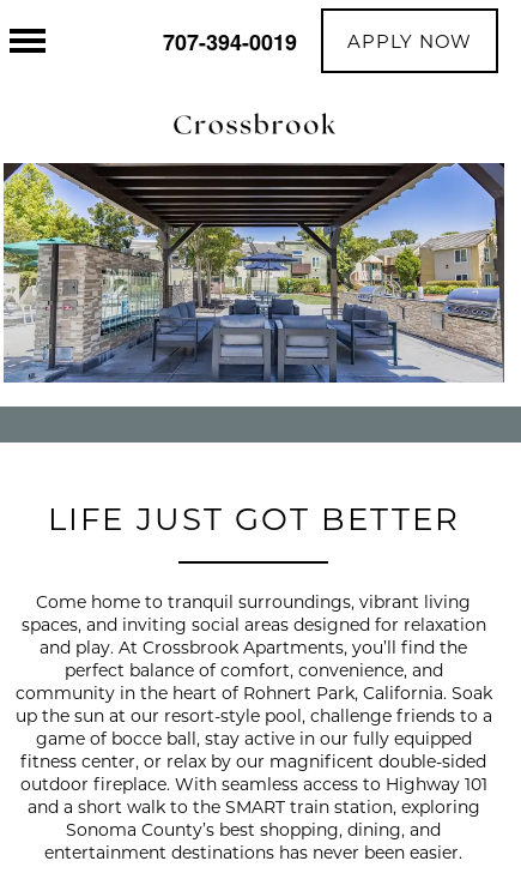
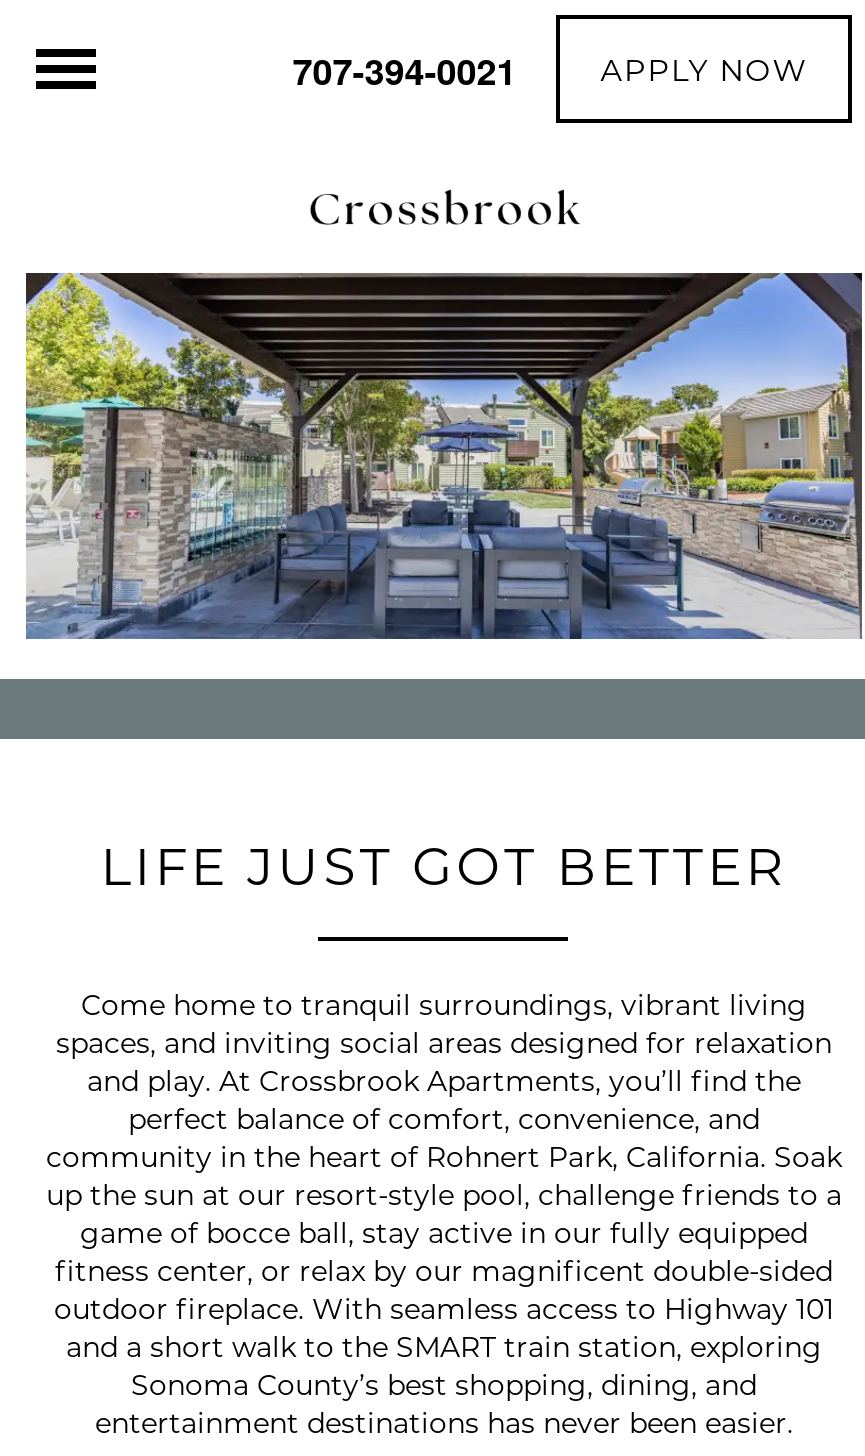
[163,26,297,58] 707-394-0019 -> [292,45,516,97] 707-394-0021

